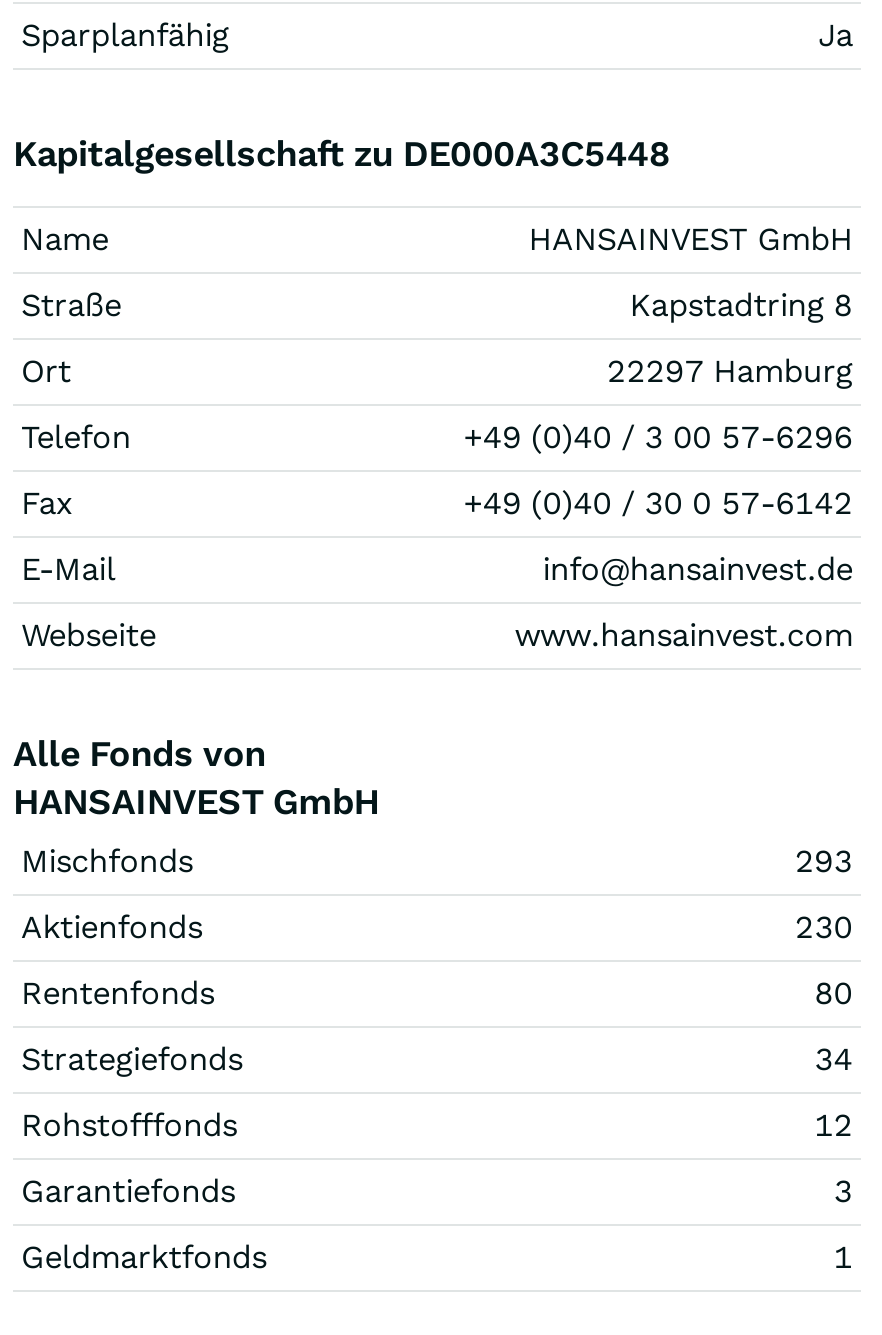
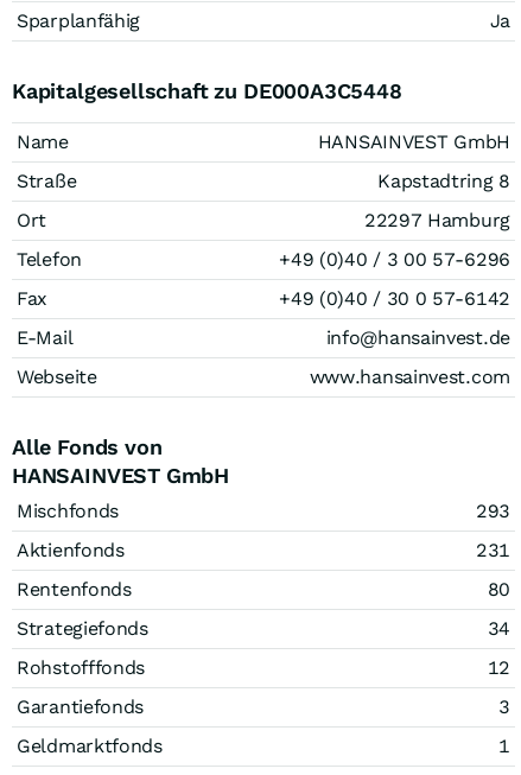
[795,908,853,946] 230 -> [476,539,510,561] 231

